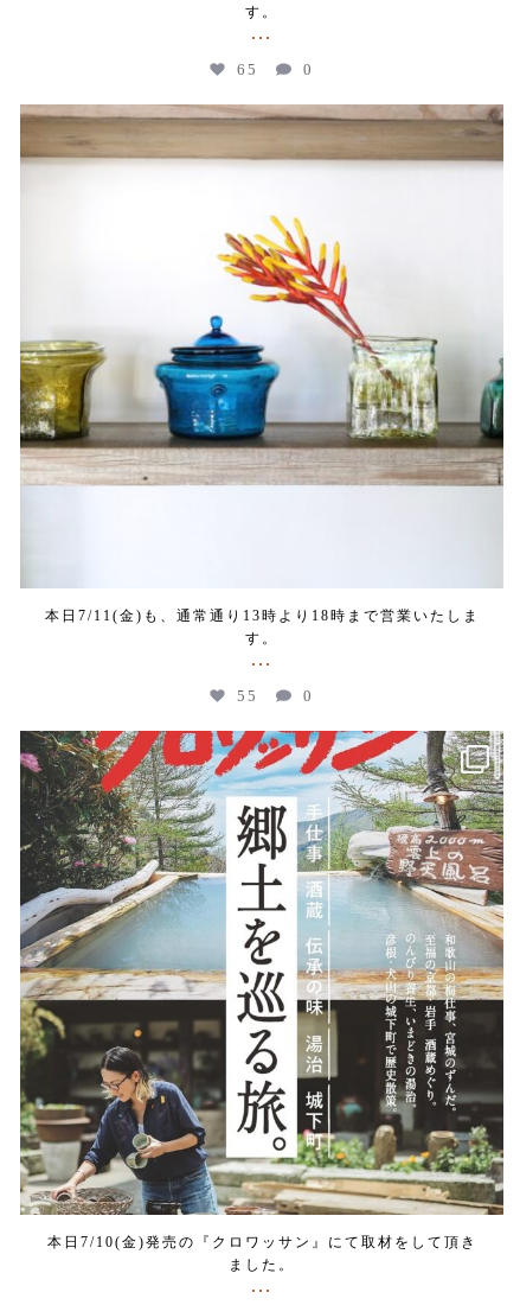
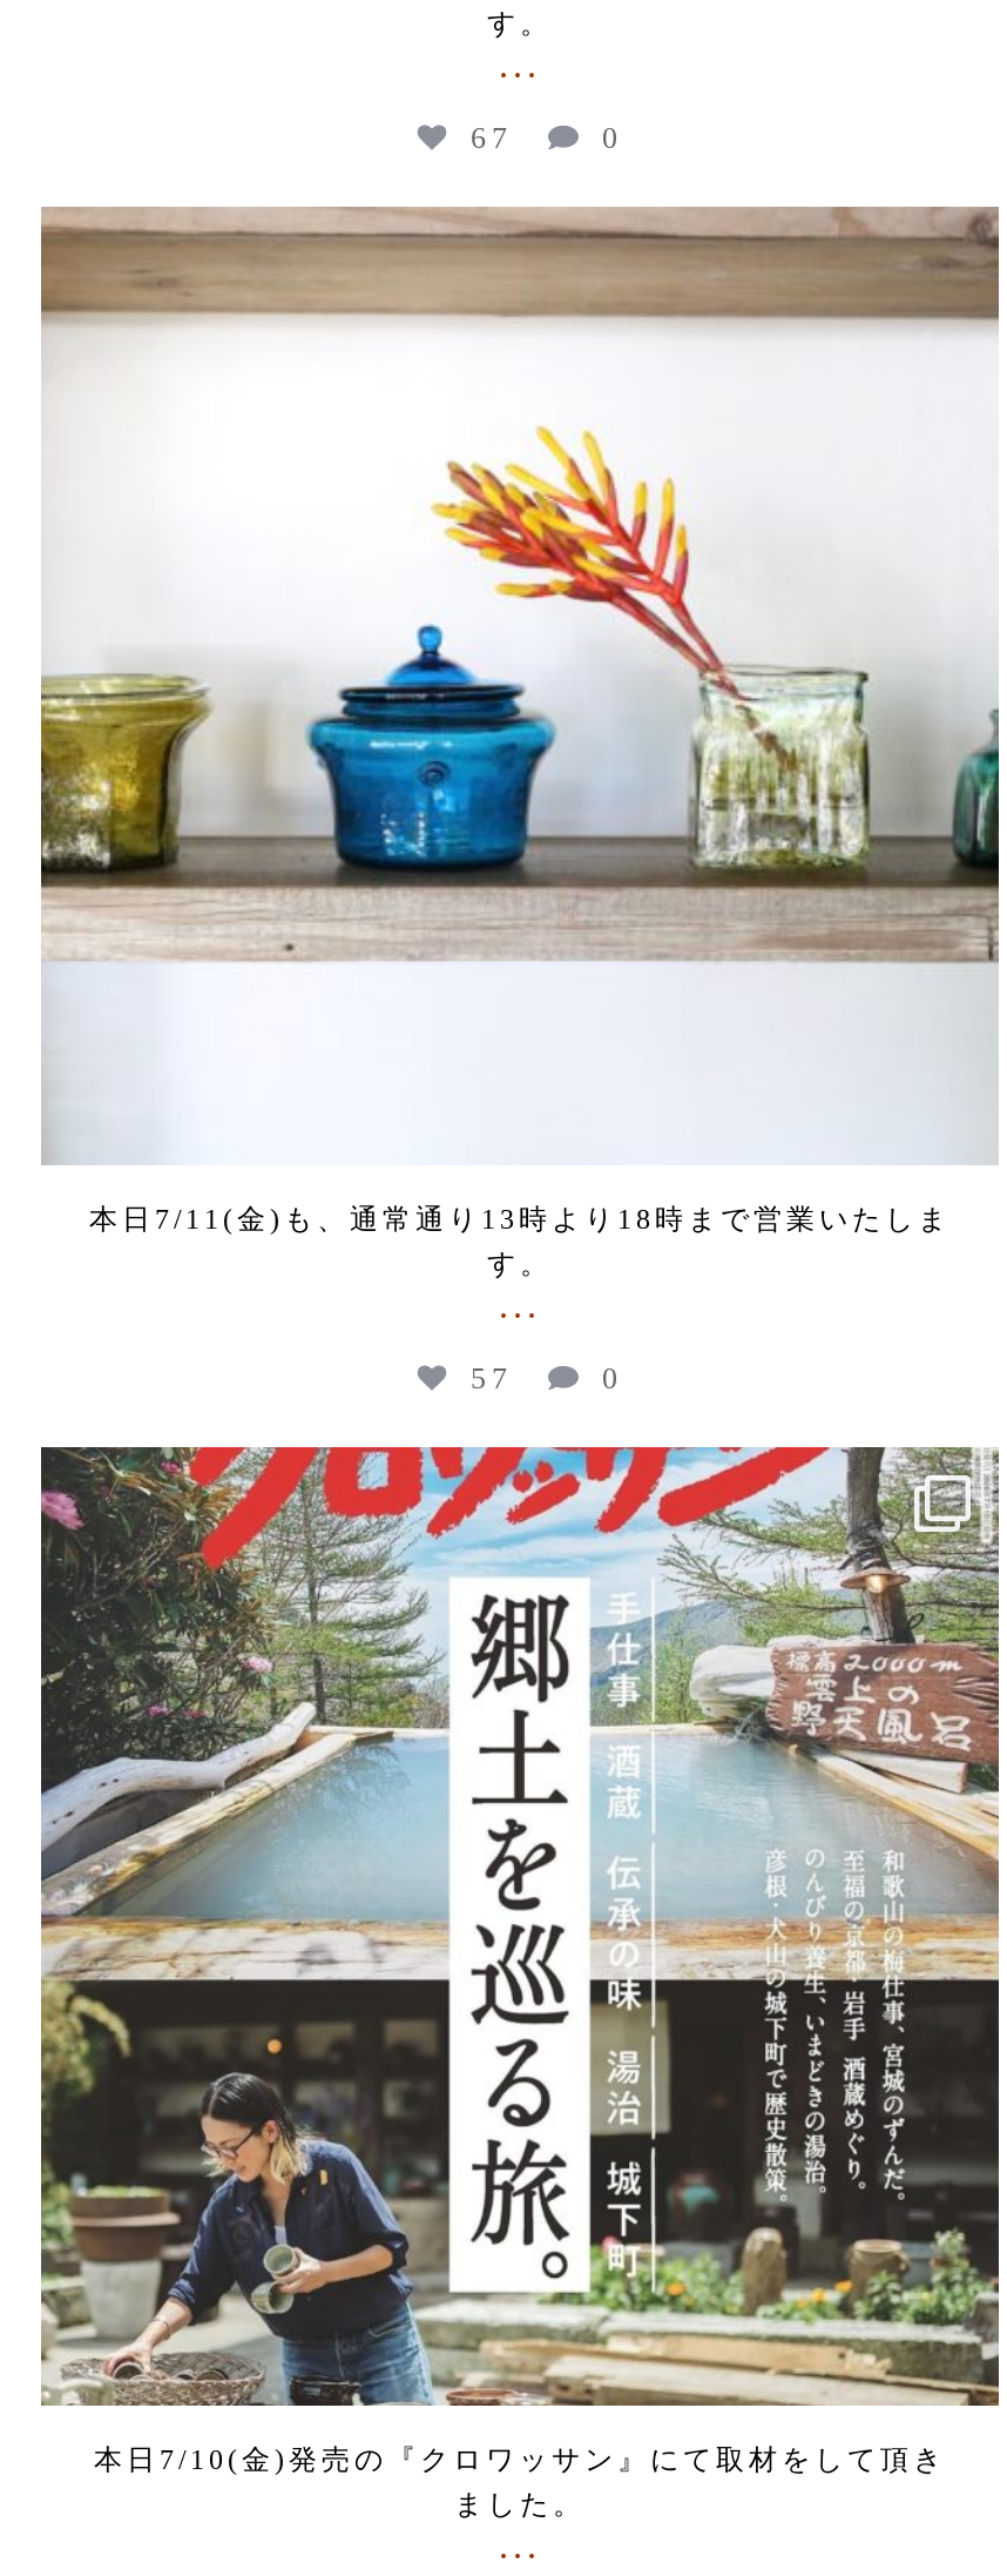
[237,61,264,78] 65 -> [471,120,525,155] 67
[237,687,264,705] 55 -> [471,1360,525,1395] 57

